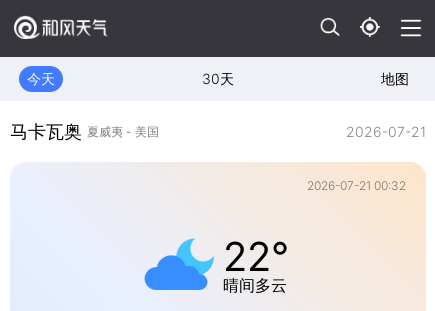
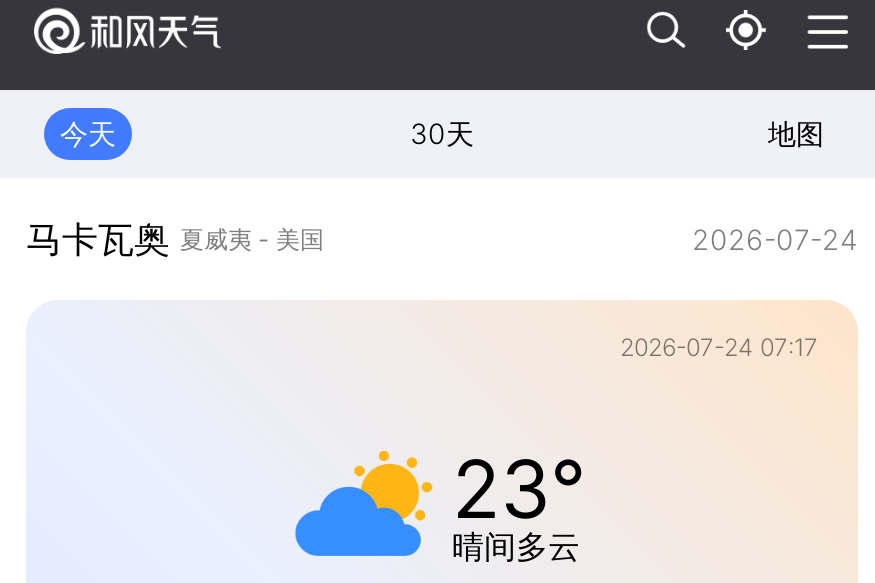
[346,123,426,140] 2026-07-21 -> [692,221,858,255] 2026-07-24
[307,178,406,193] 2026-07-21 00:32 -> [620,332,818,362] 2026-07-24 07:17
[174,232,289,281] [image] | 22° -> [352,440,586,538] [image] | 23°

